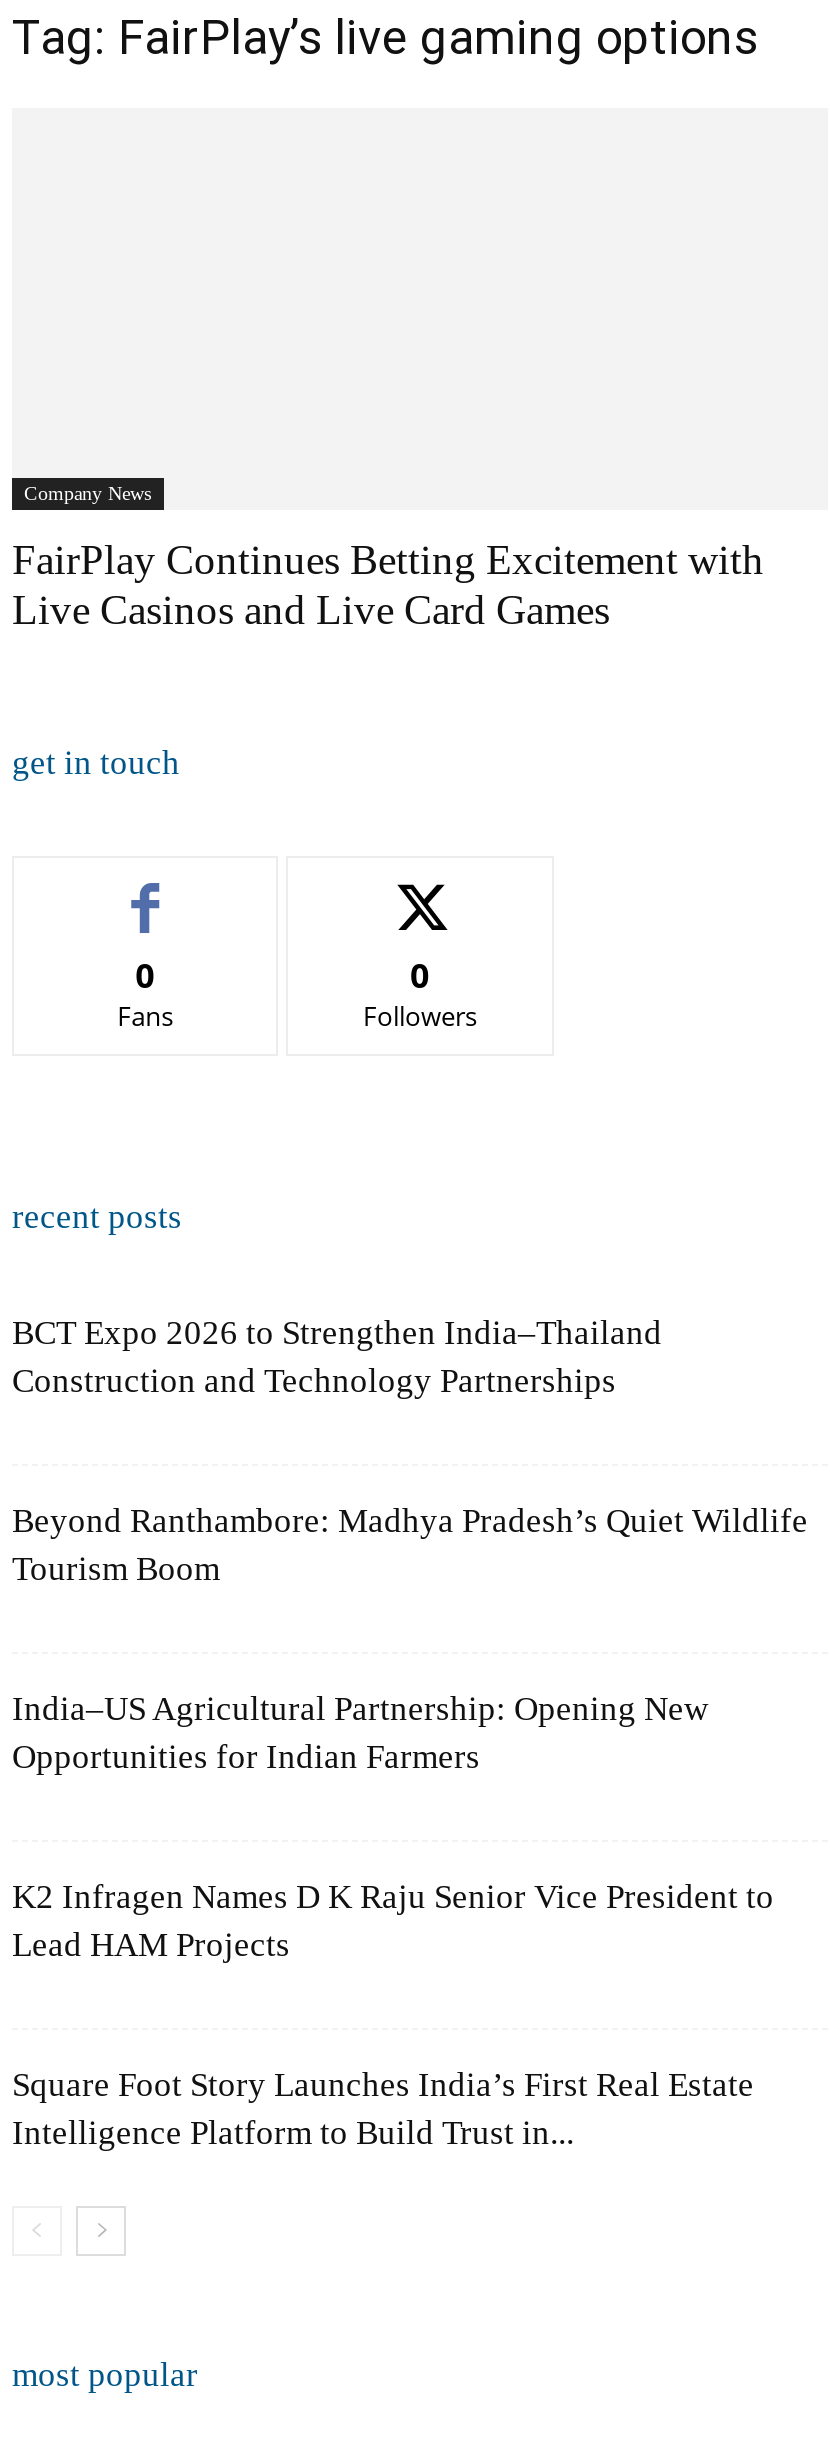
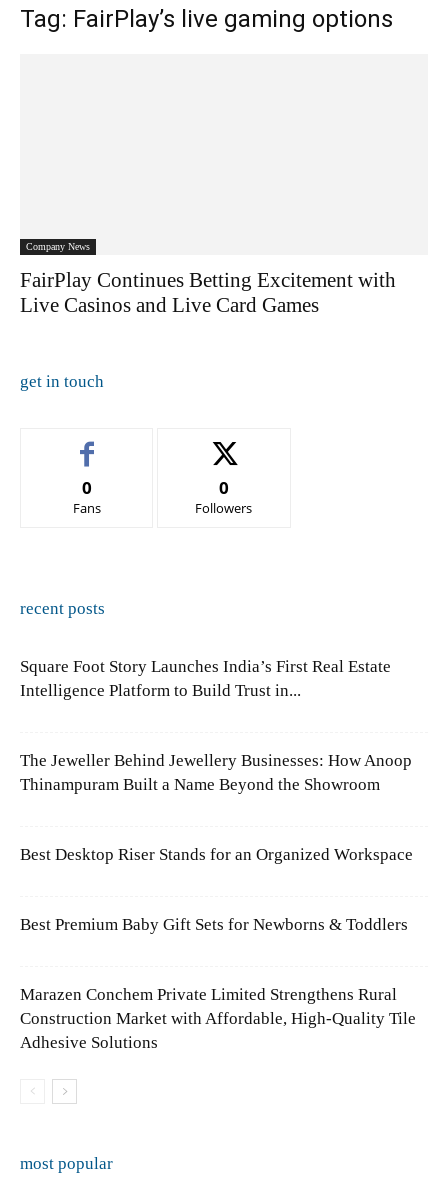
[12,1315,662,1401] BCT Expo 2026 to Strengthen India–Thailand | Construction and Technology Partnerships -> none
[12,1503,808,1589] Beyond Ranthambore: Madhya Pradesh’s Quiet Wildlife | Tourism Boom -> none
[12,1691,708,1777] India–US Agricultural Partnership: Opening New | Opportunities for Indian Farmers -> none
[12,1879,774,1965] K2 Infragen Names D K Raju Senior Vice President to | Lead HAM Projects -> none
moved [12,2067,754,2153] -> [20,657,391,700]: Square Foot Story Launches India’s First Real Estate | Intelligence Platform to Build Trust in...
none -> [20,751,412,794] The Jeweller Behind Jewellery Businesses: How Anoop | Thinampuram Built a Name Beyond the Showroom
none -> [20,845,413,864] Best Desktop Riser Stands for an Organized Workspace
none -> [20,915,408,934] Best Premium Baby Gift Sets for Newborns & Toddlers
none -> [20,985,416,1052] Marazen Conchem Private Limited Strengthens Rural | Construction Market with Affordable, High-Quality Tile | Adhesive Solutions

